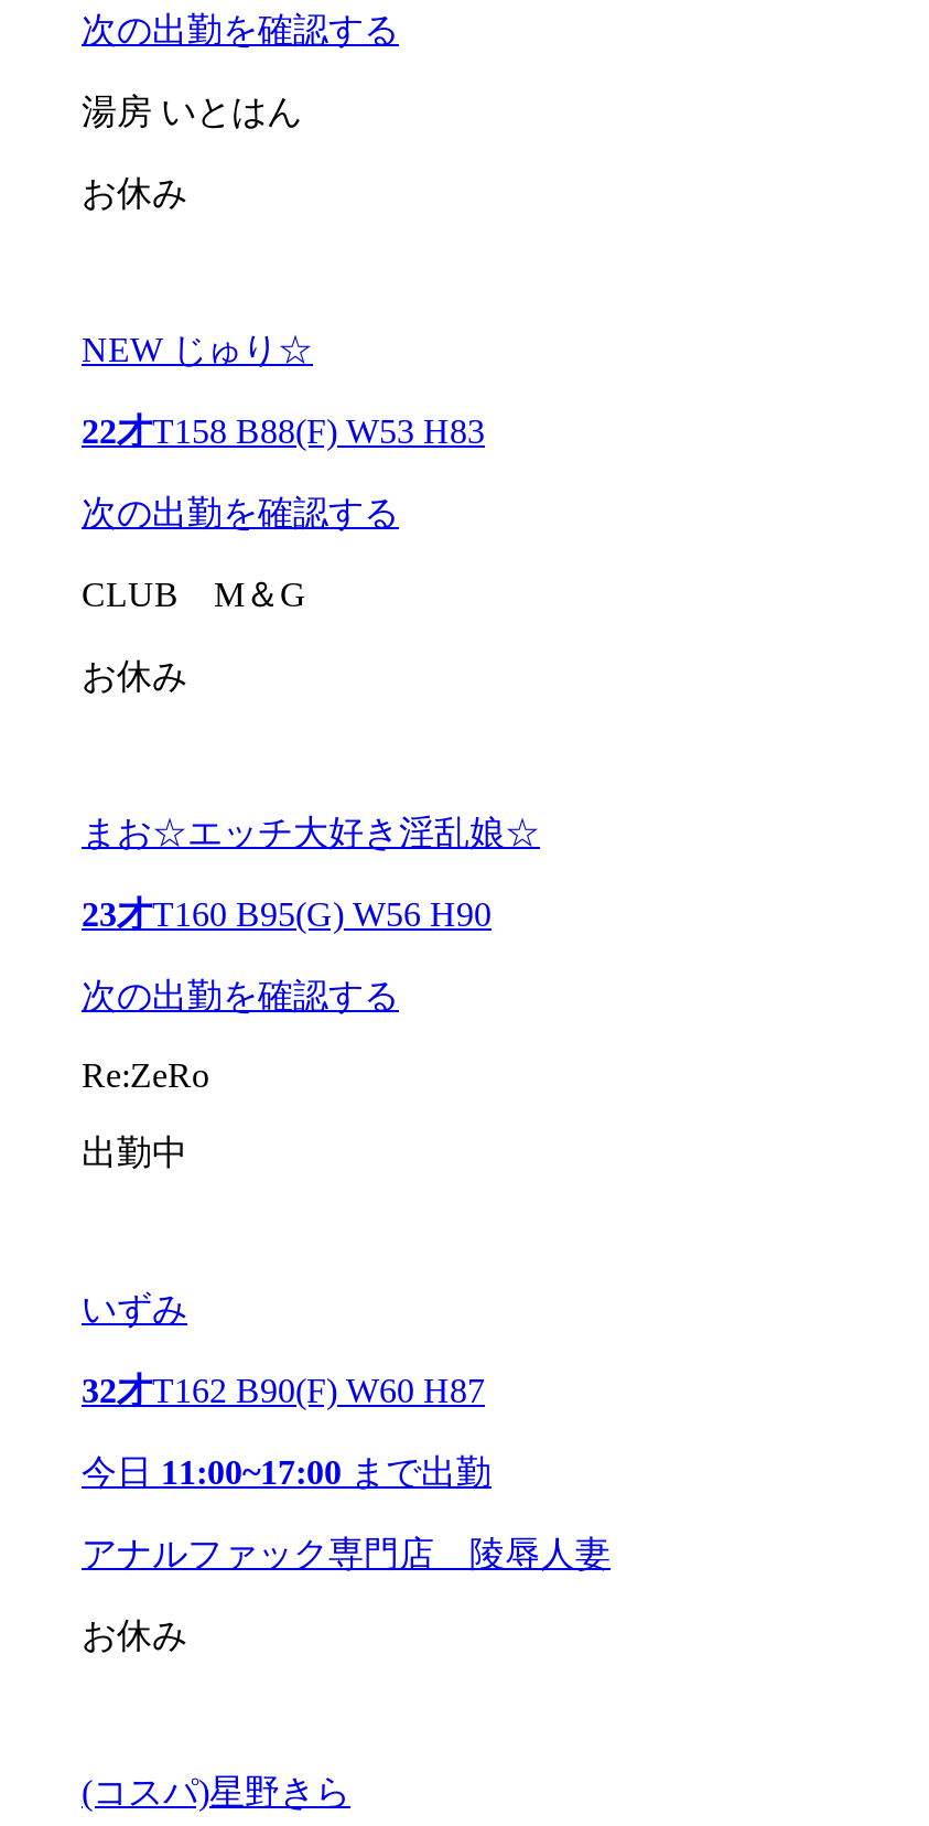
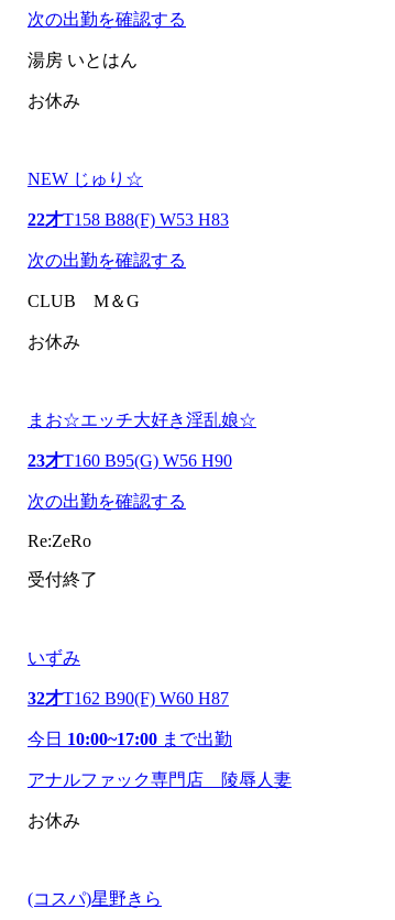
[82,1133,187,1170] 出勤中 -> [28,570,98,588] 受付終了
[82,1452,491,1490] 今日11:00~17:00まで出勤 -> [28,729,232,748] 今日10:00~17:00まで出勤

